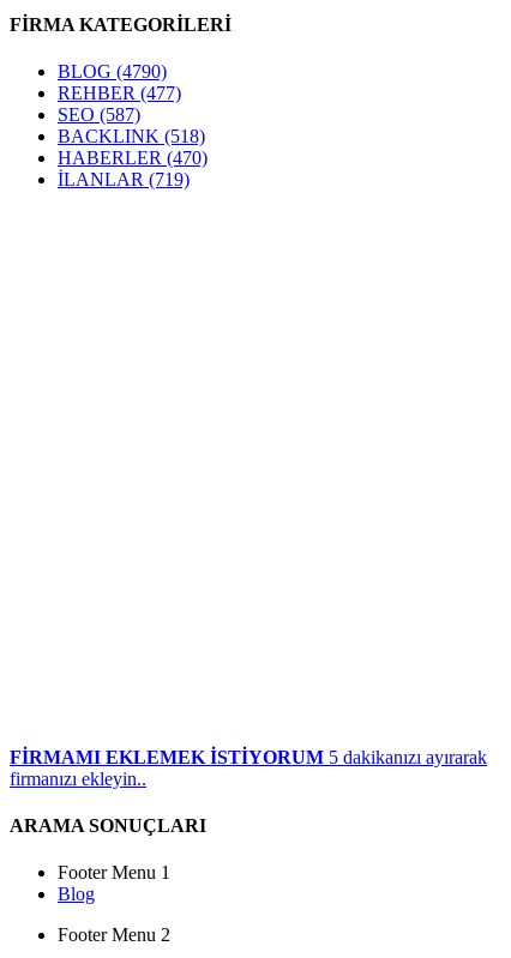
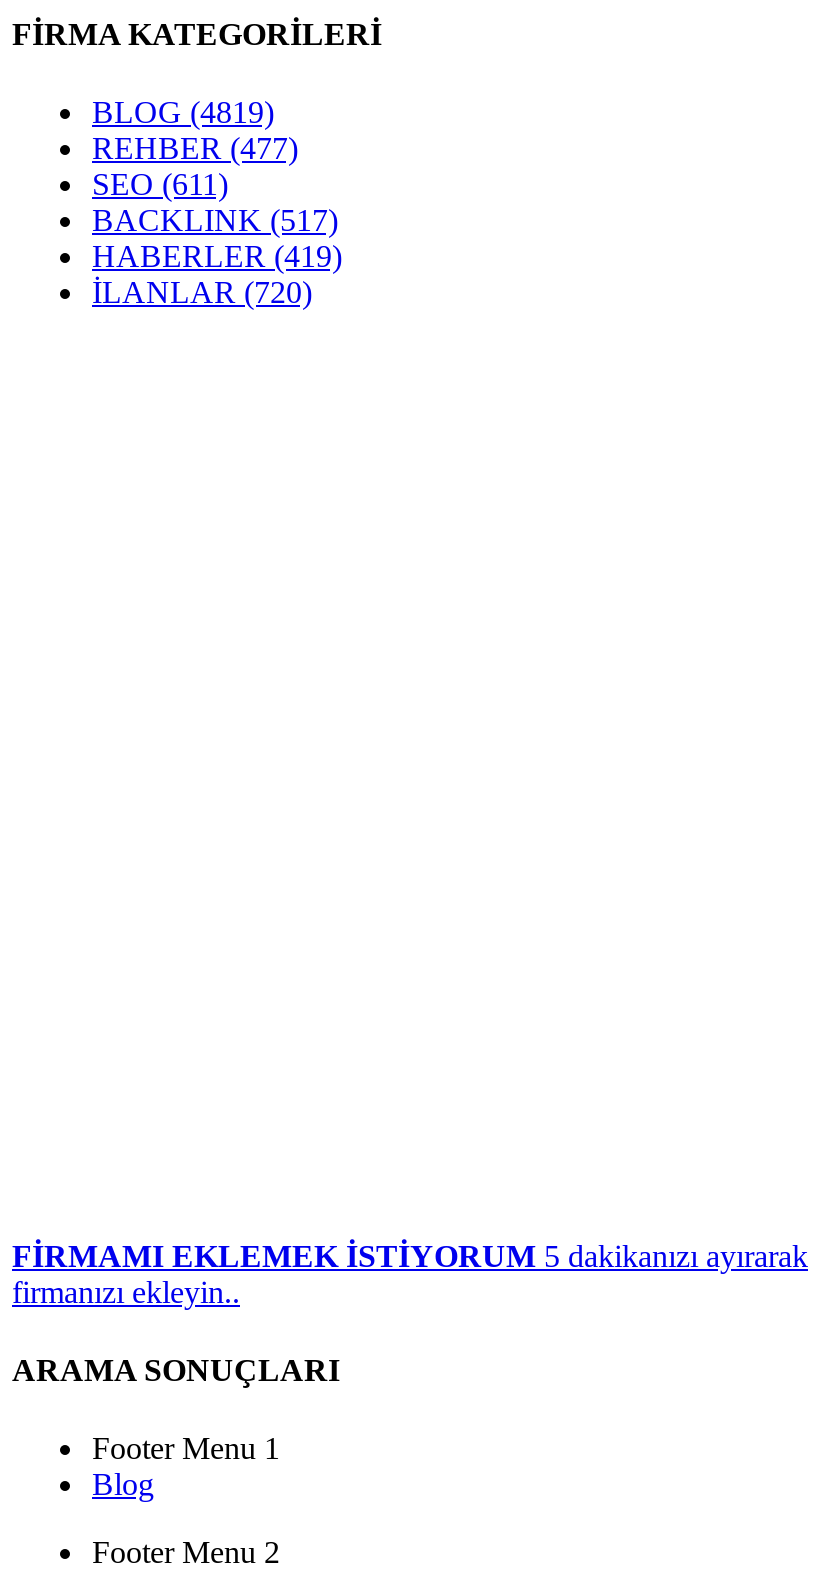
[58,61,167,81] BLOG (4790) -> [92,95,274,129] BLOG (4819)
[58,104,140,124] SEO (587) -> [92,167,228,201] SEO (611)
[58,126,205,146] BACKLINK (518) -> [92,203,338,237] BACKLINK (517)
[58,147,208,168] HABERLER (470) -> [92,239,342,273] HABERLER (419)
[58,169,190,189] İLANLAR (719) -> [92,275,312,309] İLANLAR (720)

